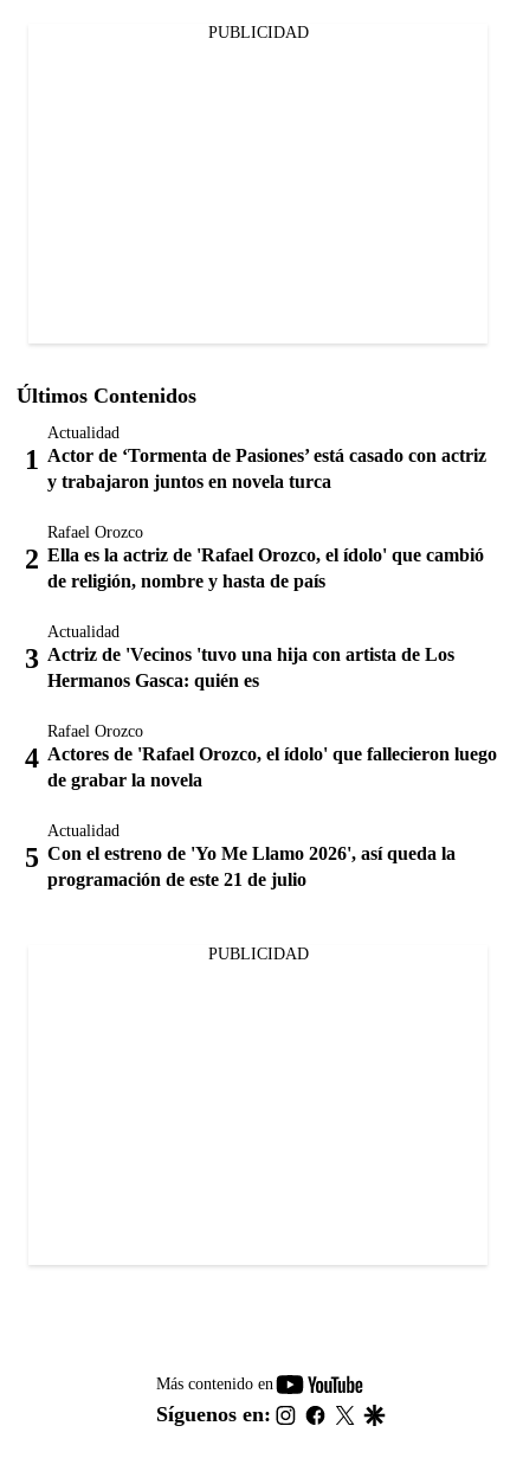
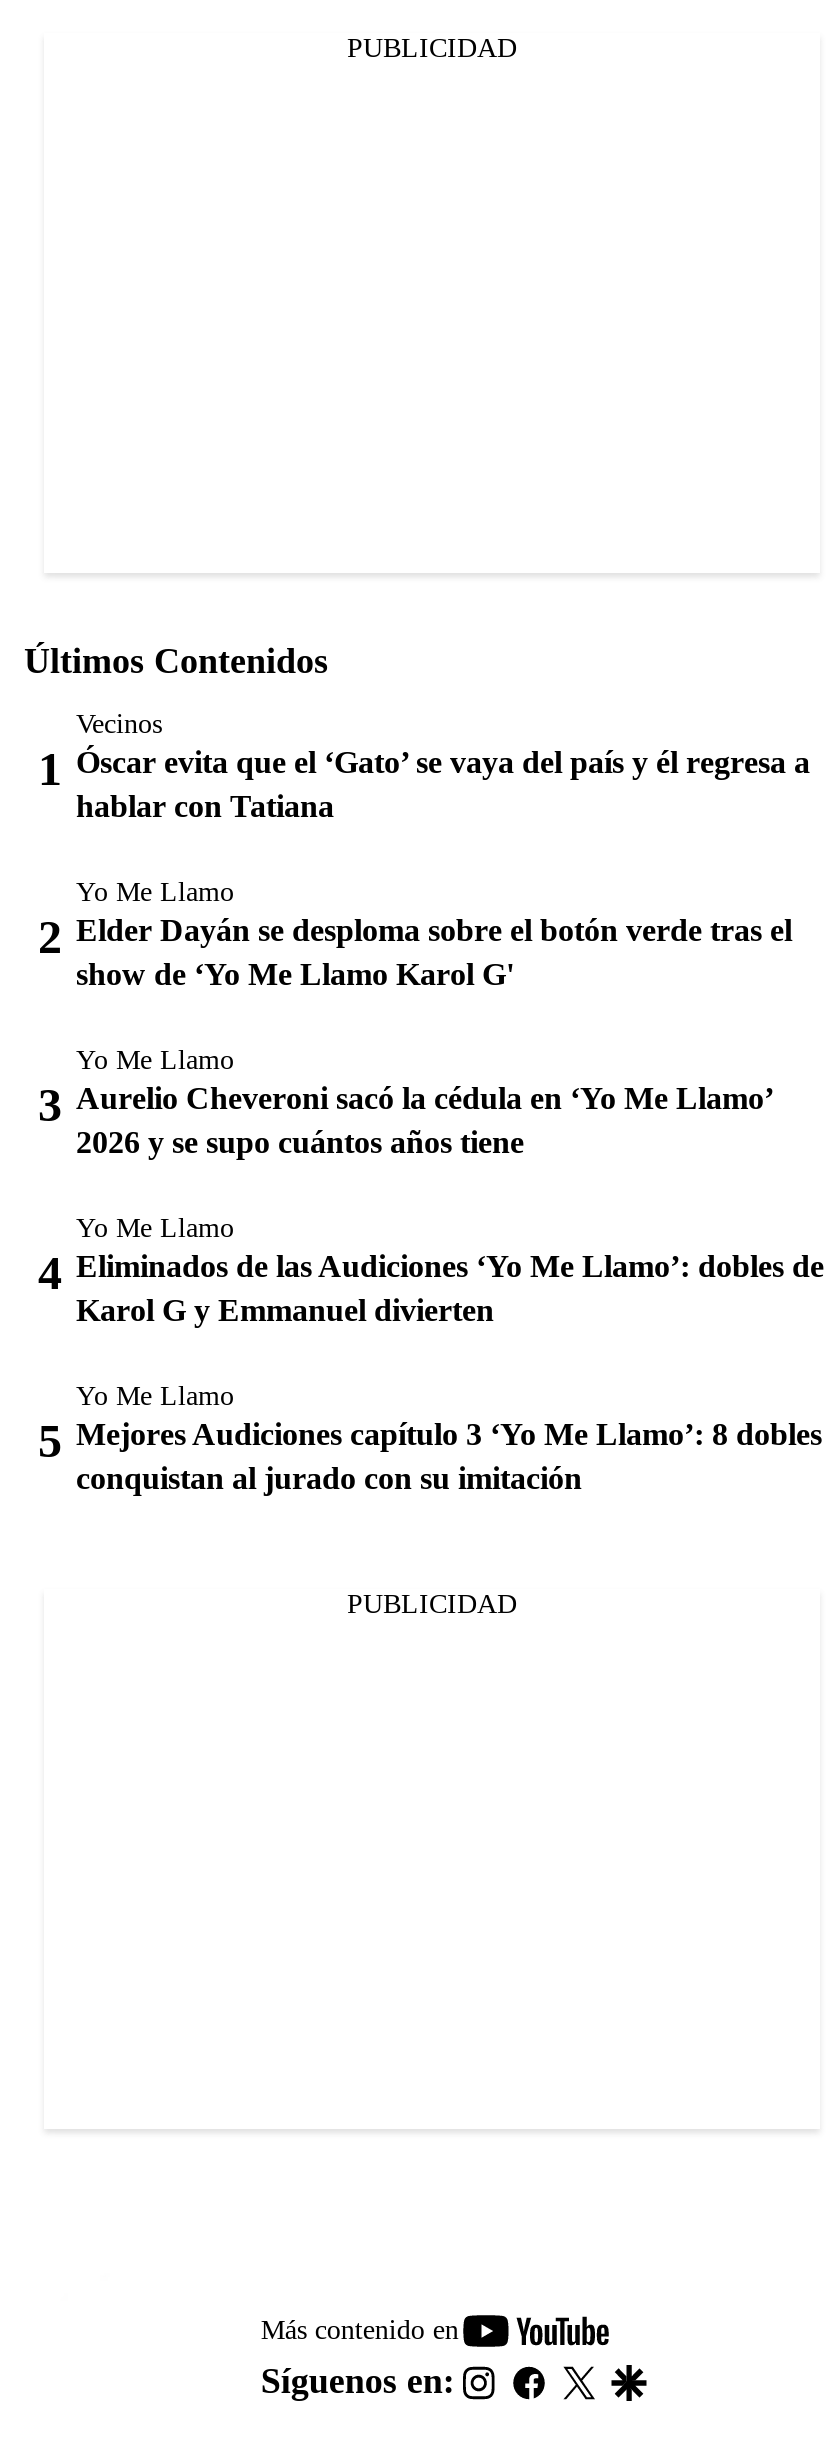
[47,424,486,492] Actualidad | Actor de ‘Tormenta de Pasiones’ está casado con actriz | y trabajaron juntos en novela turca -> [76,709,810,823] Vecinos | Óscar evita que el ‘Gato’ se vaya del país y él regresa a | hablar con Tatiana
[47,524,484,591] Rafael Orozco | Ella es la actriz de 'Rafael Orozco, el ídolo' que cambió | de religión, nombre y hasta de país -> [76,877,792,991] Yo Me Llamo | Elder Dayán se desploma sobre el botón verde tras el | show de ‘Yo Me Llamo Karol G'
[47,623,454,691] Actualidad | Actriz de 'Vecinos 'tuvo una hija con artista de Los | Hermanos Gasca: quién es -> [76,1045,772,1159] Yo Me Llamo | Aurelio Cheveroni sacó la cédula en ‘Yo Me Llamo’ | 2026 y se supo cuántos años tiene
[47,722,497,790] Rafael Orozco | Actores de 'Rafael Orozco, el ídolo' que fallecieron luego | de grabar la novela -> [76,1213,824,1327] Yo Me Llamo | Eliminados de las Audiciones ‘Yo Me Llamo’: dobles de | Karol G y Emmanuel divierten
[47,822,456,889] Actualidad | Con el estreno de 'Yo Me Llamo 2026', así queda la | programación de este 21 de julio -> [76,1381,822,1495] Yo Me Llamo | Mejores Audiciones capítulo 3 ‘Yo Me Llamo’: 8 dobles | conquistan al jurado con su imitación

